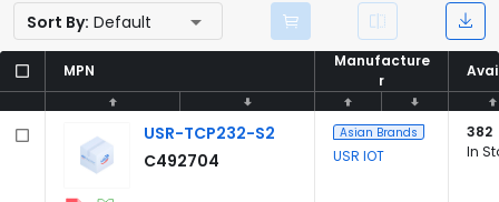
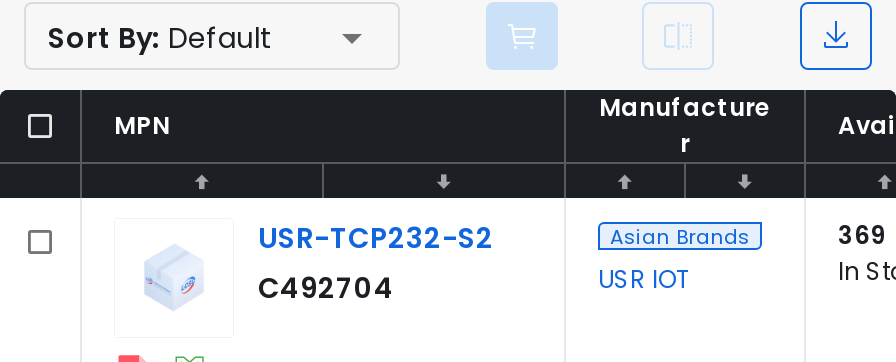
[467,122,492,141] 382 -> [838,218,886,252] 369

